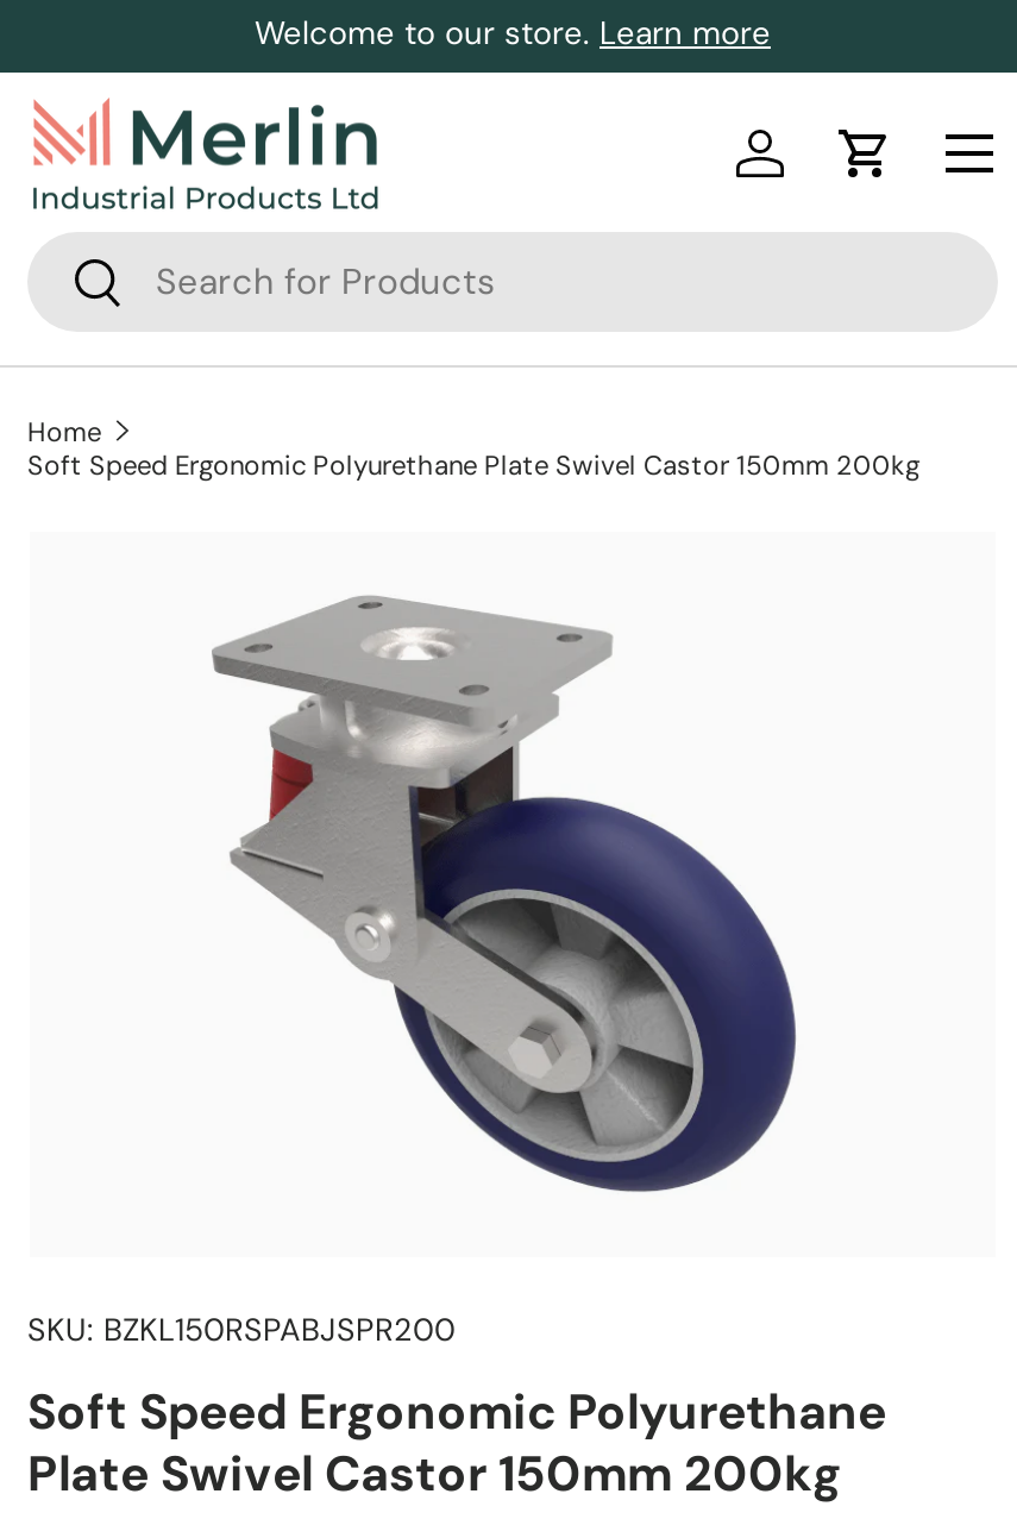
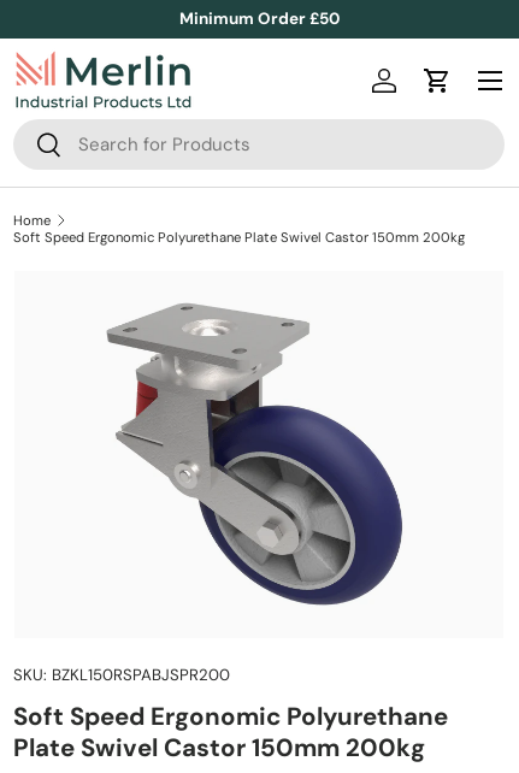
[255,13,771,54] Welcome to our store. Learn more -> [179,8,339,29] Minimum Order £50

